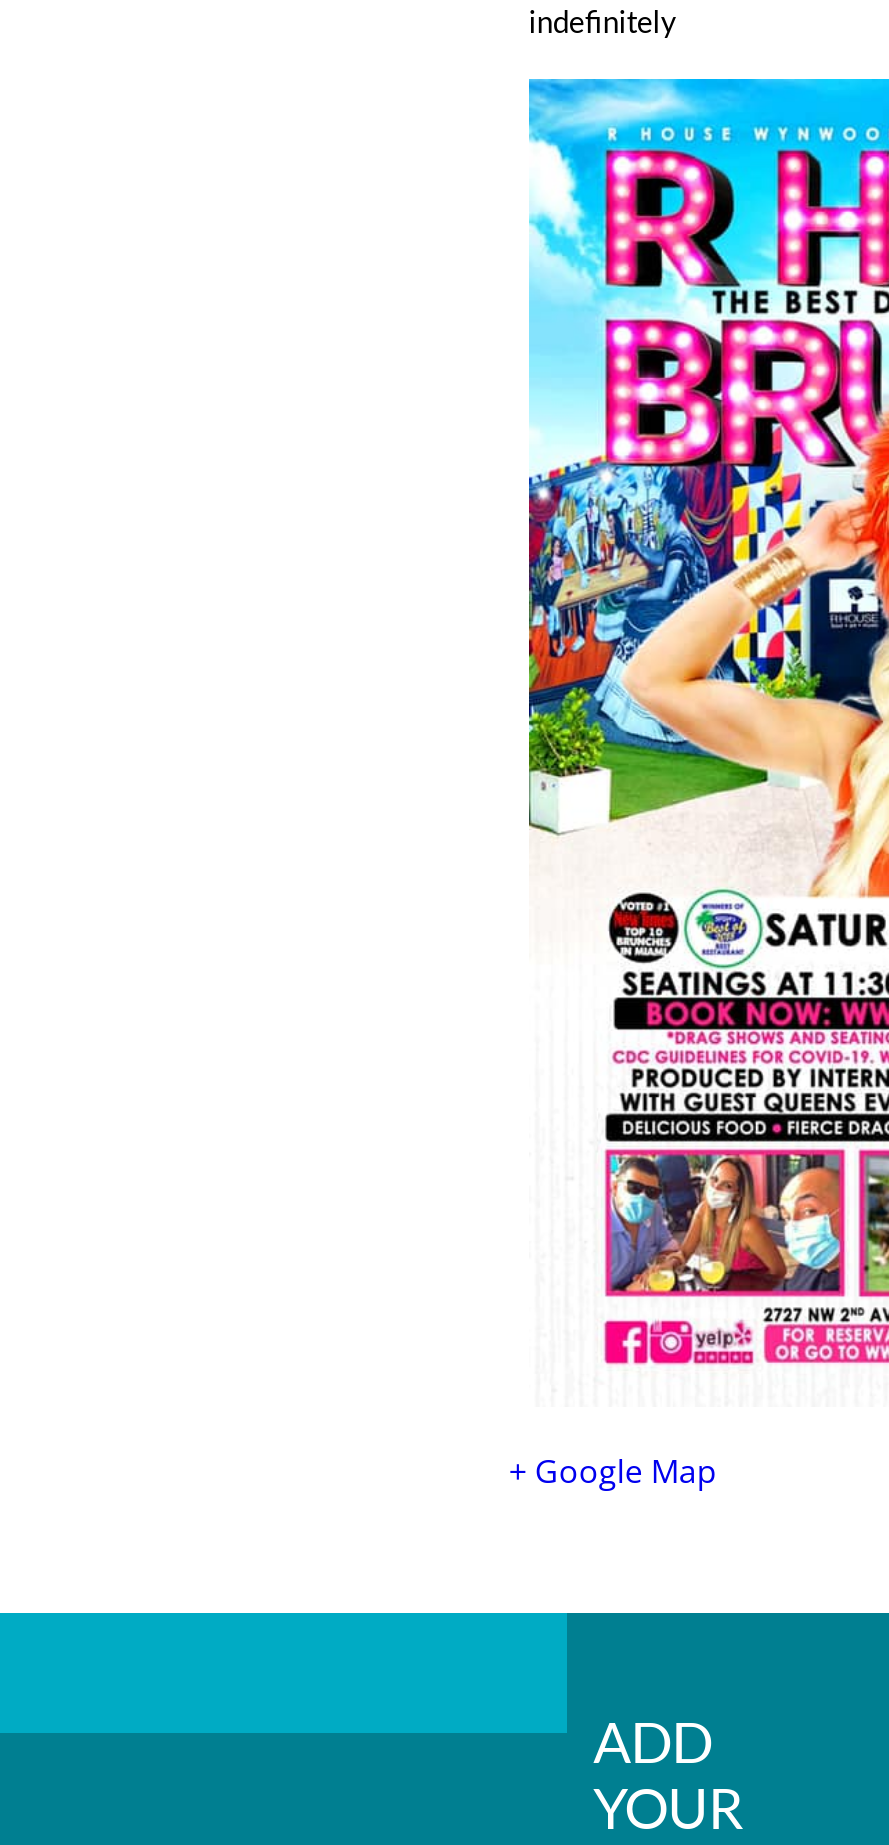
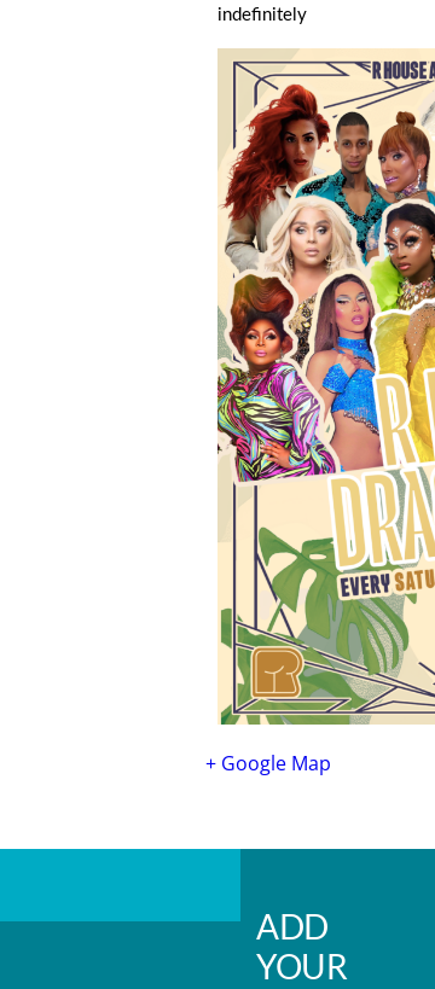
[527,77,883,1367] [image] -> [216,48,431,726] [image]

